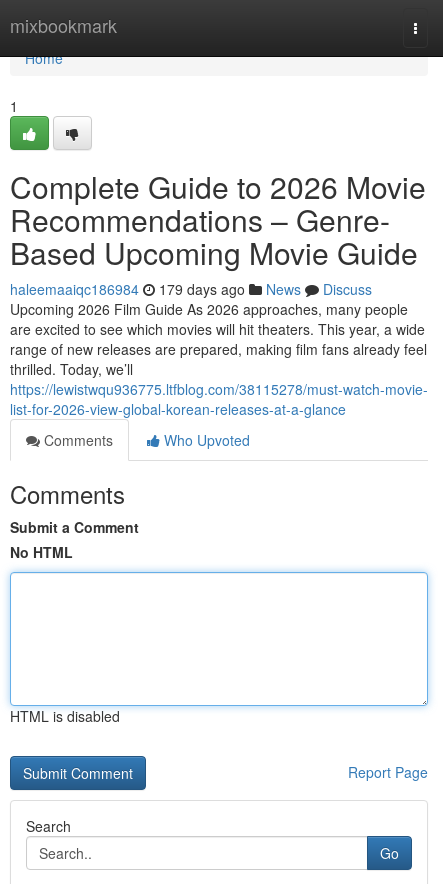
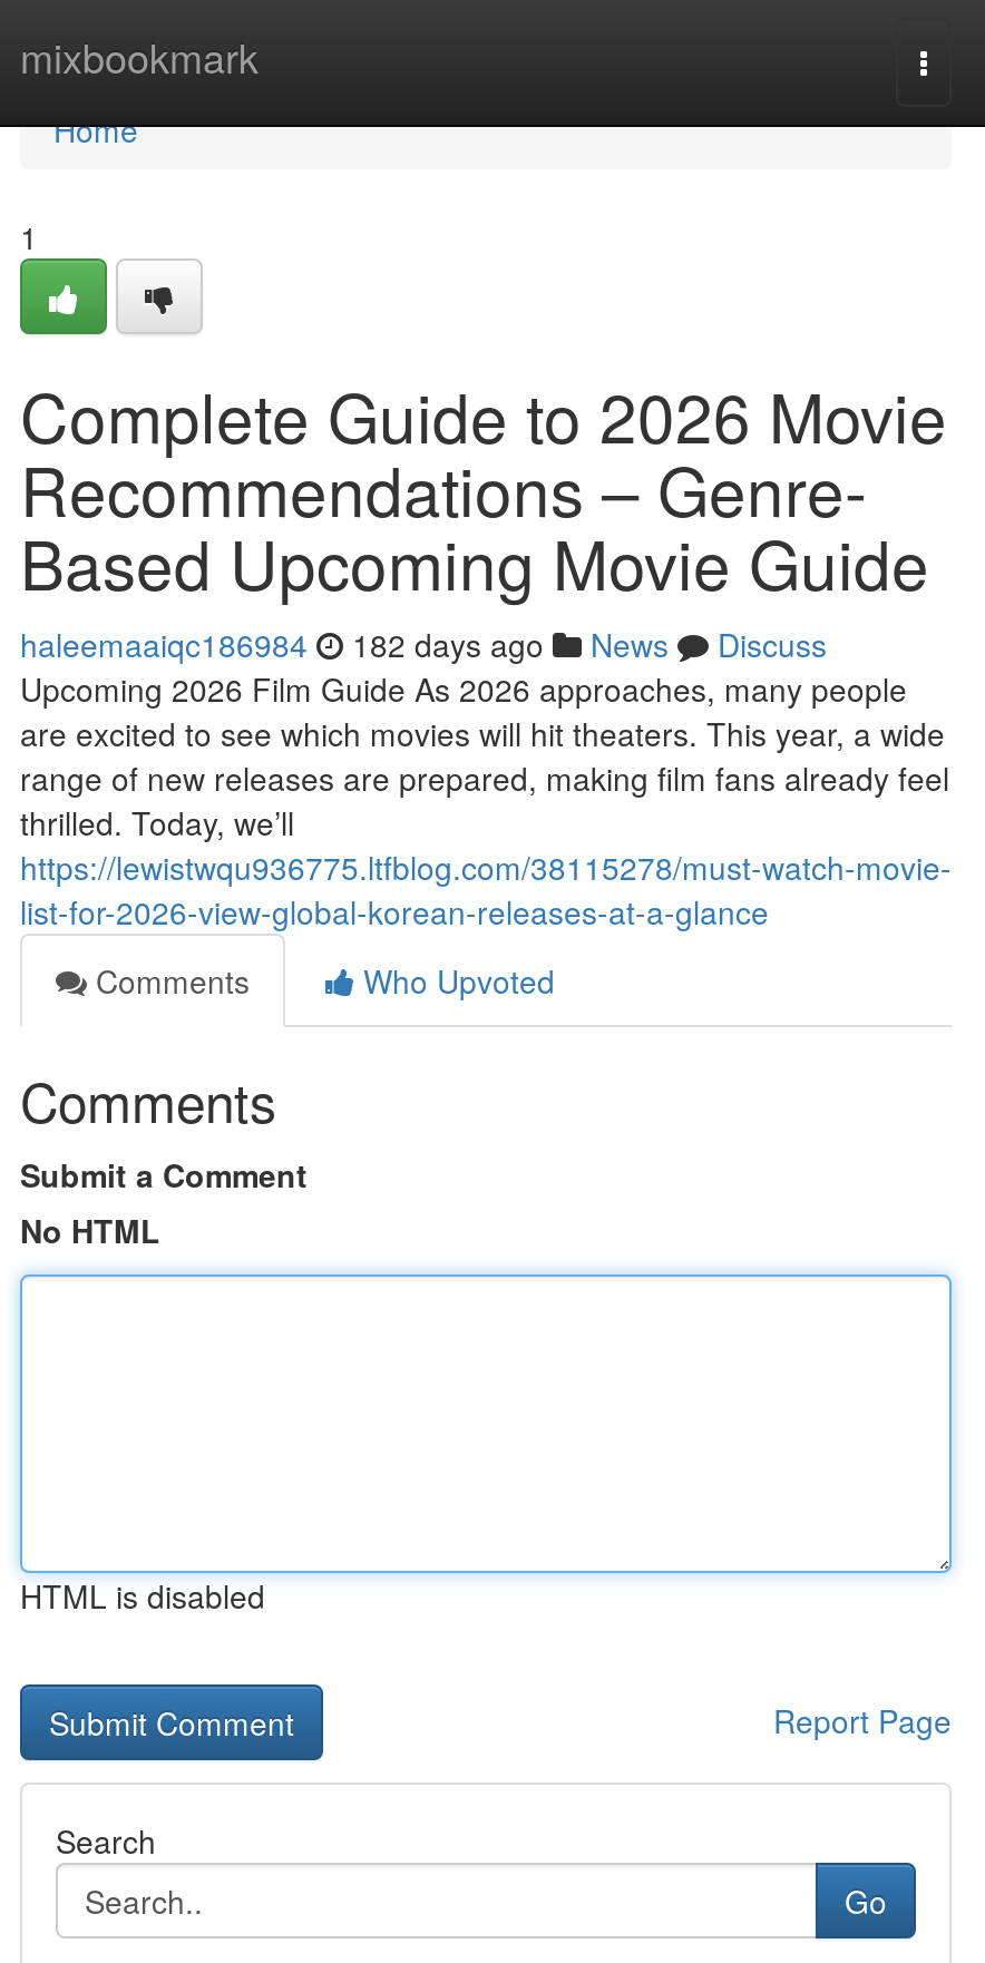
[10,279,372,299] haleemaaiqc186984 179 days ago News Discuss -> [20,622,827,666] haleemaaiqc186984 182 days ago News Discuss

